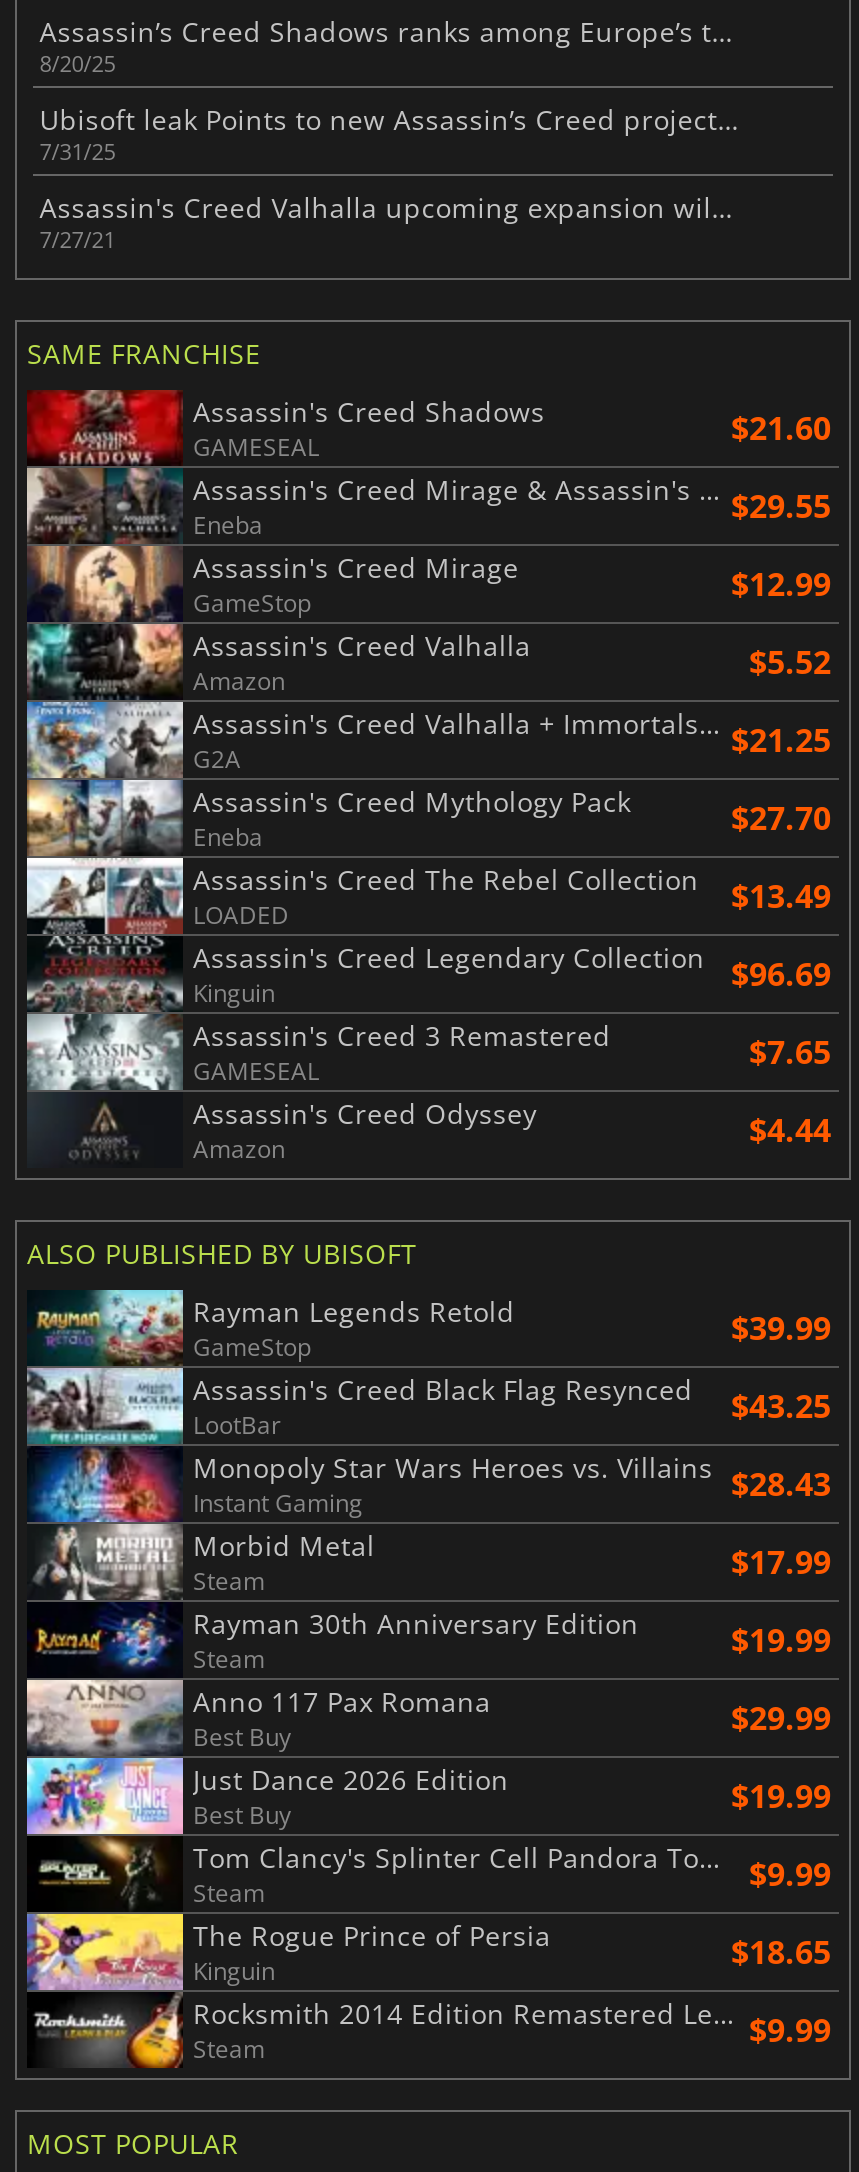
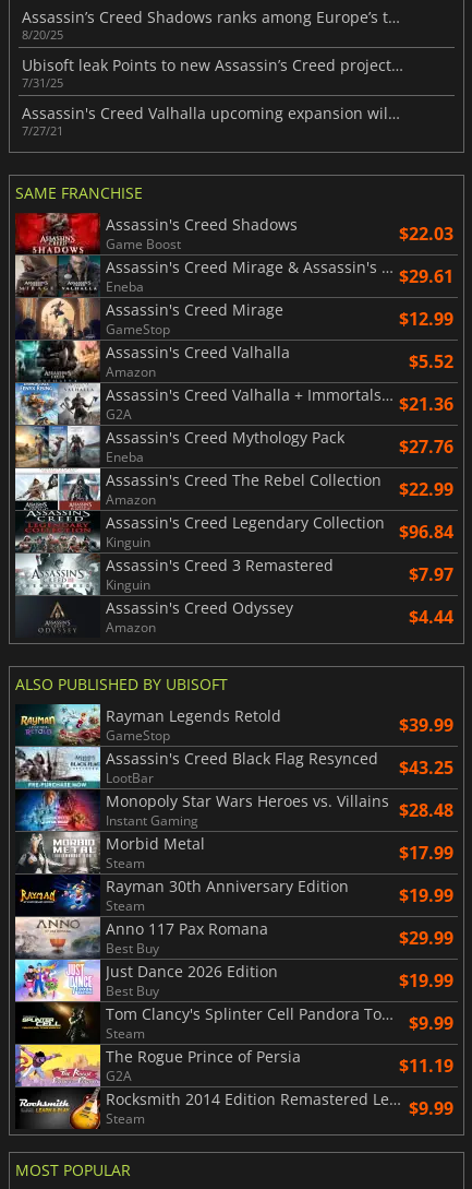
[193,406,831,464] GAMESEAL | $21.60 -> [106,222,453,253] Game Boost | $22.03
[731,484,831,528] $29.55 -> [399,264,453,288] $29.61
[731,718,831,762] $21.25 -> [399,392,453,416] $21.36
[731,796,831,840] $27.70 -> [399,435,453,459] $27.76
[193,874,831,932] LOADED | $13.49 -> [106,477,453,509] Amazon | $22.99
[193,938,831,996] Assassin's Creed Legendary Collection $96.69 -> [106,512,453,544] Assassin's Creed Legendary Collection $96.84
[193,1030,831,1088] GAMESEAL | $7.65 -> [106,562,453,594] Kinguin | $7.97
[193,1448,831,1506] Monopoly Star Wars Heroes vs. Villains $28.43 -> [106,791,453,822] Monopoly Star Wars Heroes vs. Villains $28.48
[193,1930,831,1988] Kinguin | $18.65 -> [106,1054,453,1085] G2A | $11.19

